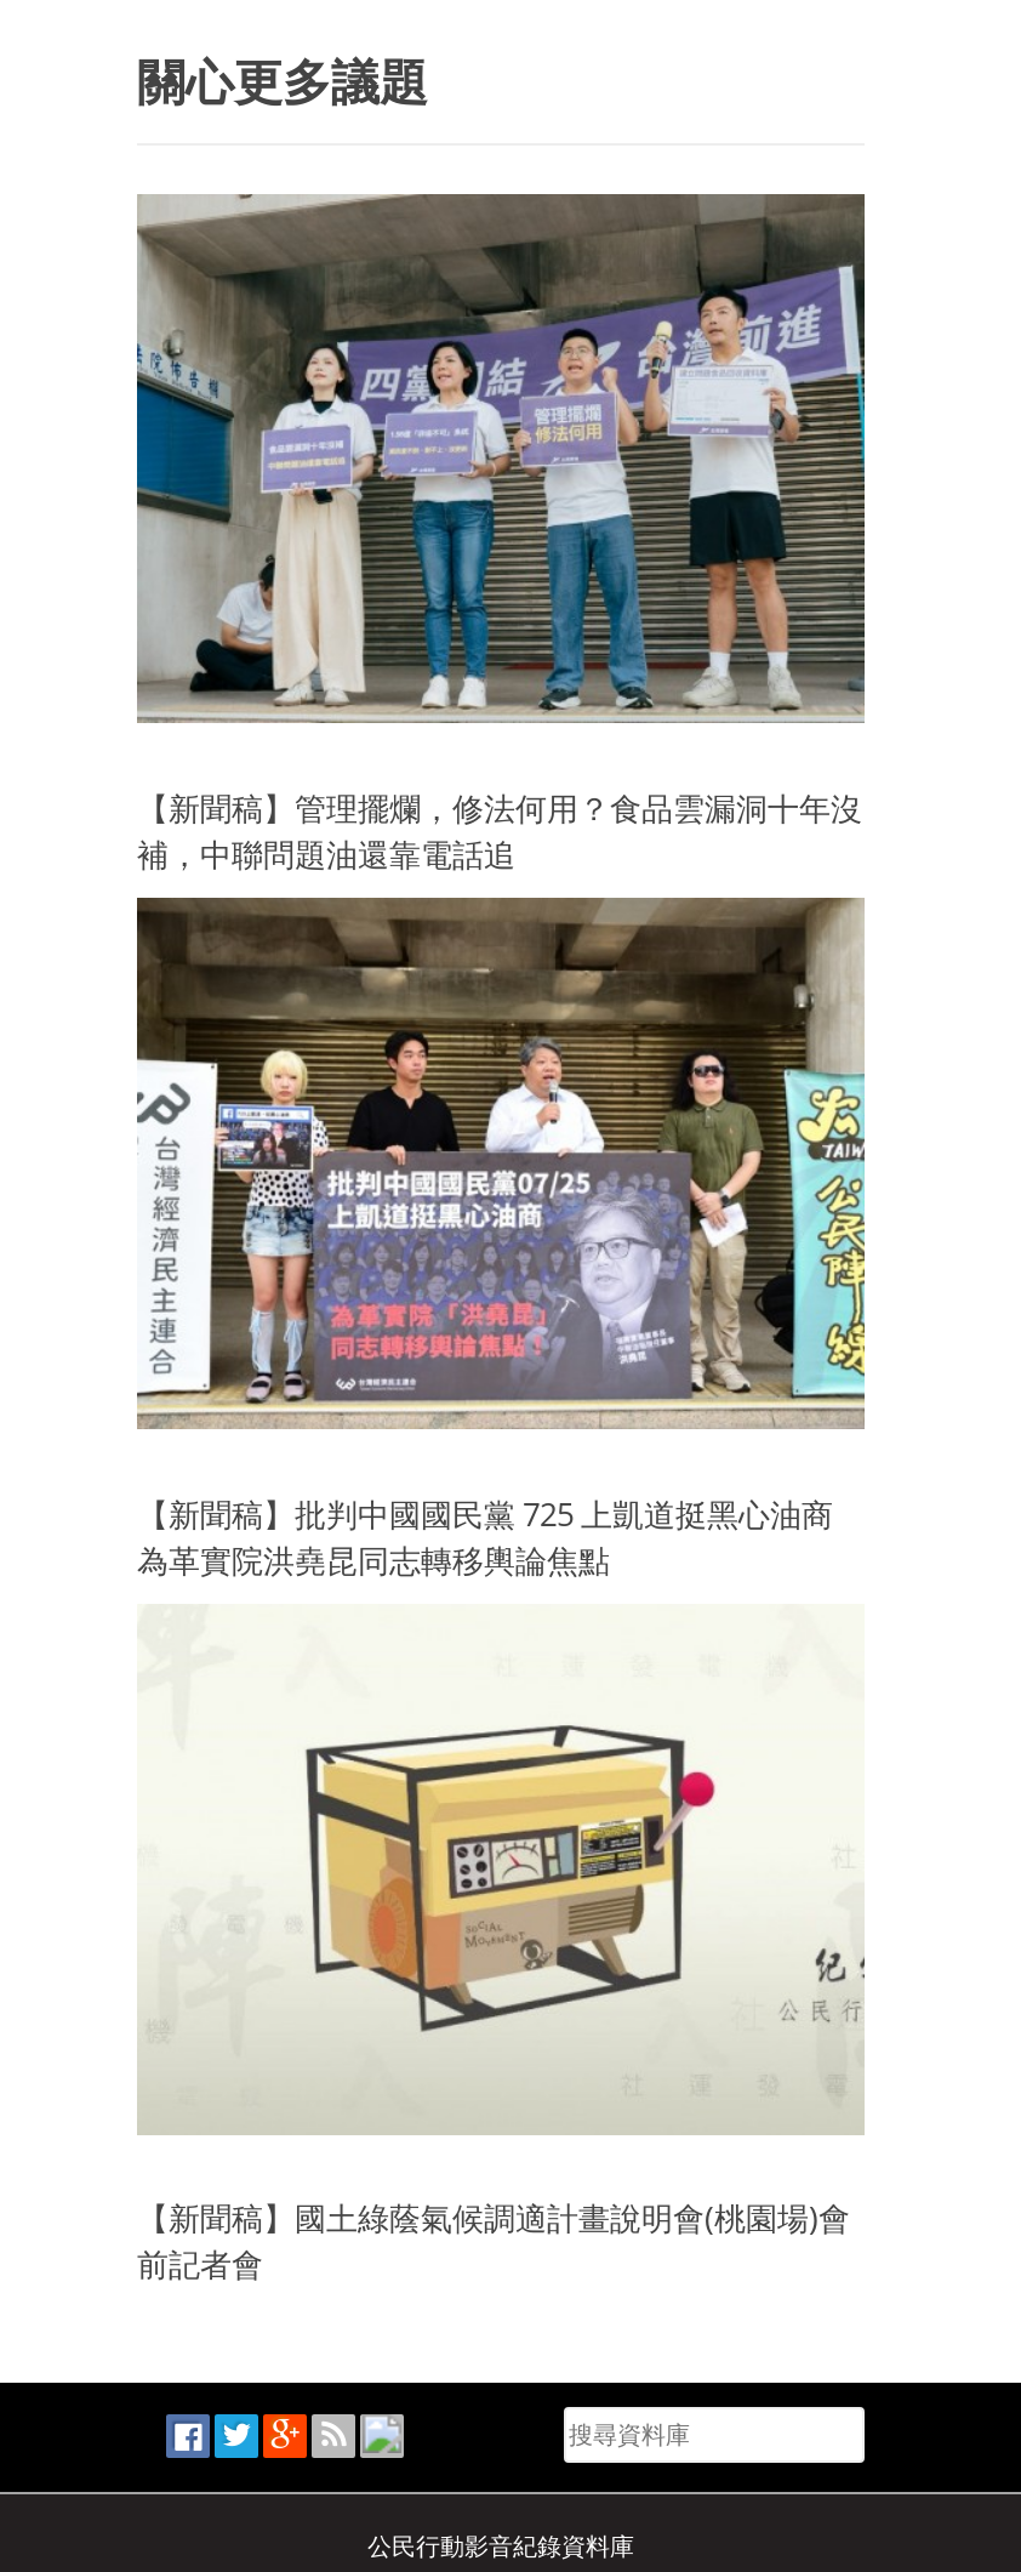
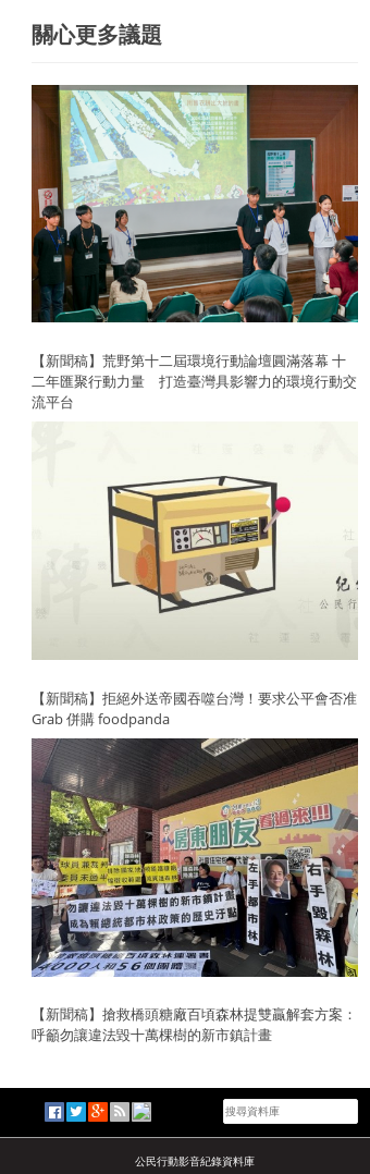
[135,194,867,876] [image] | 【新聞稿】管理擺爛，修法何用？食品雲漏洞十年沒 | 補，中聯問題油還靠電話追 -> [30,85,358,412] [image] | 【新聞稿】荒野第十二屆環境行動論壇圓滿落幕 十 | 二年匯聚行動力量 打造臺灣具影響力的環境行動交 | 流平台
[135,895,867,1582] [image] | 【新聞稿】批判中國國民黨 725 上凱道挺黑心油商 | 為革實院洪堯昆同志轉移輿論焦點 -> [32,421,357,728] [image] | 【新聞稿】拒絕外送帝國吞噬台灣！要求公平會否准 | Grab 併購 foodpanda
[137,1650,865,2286] [image] | 【新聞稿】國土綠蔭氣候調適計畫說明會(桃園場)會 | 前記者會 -> [30,737,359,1045] [image] | 【新聞稿】搶救橋頭糖廠百頃森林提雙贏解套方案： | 呼籲勿讓違法毀十萬棵樹的新市鎮計畫

